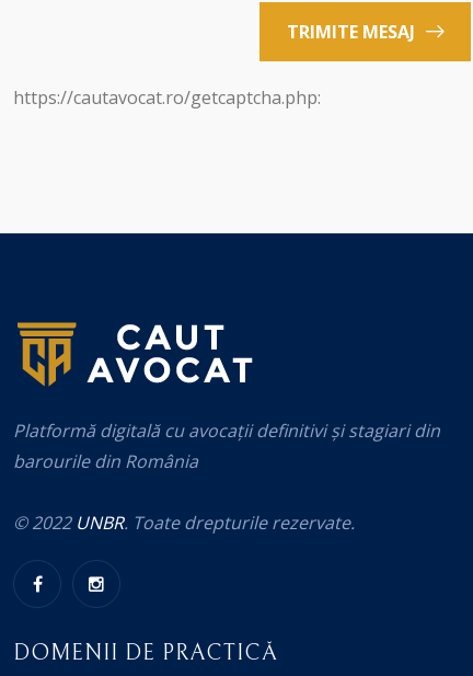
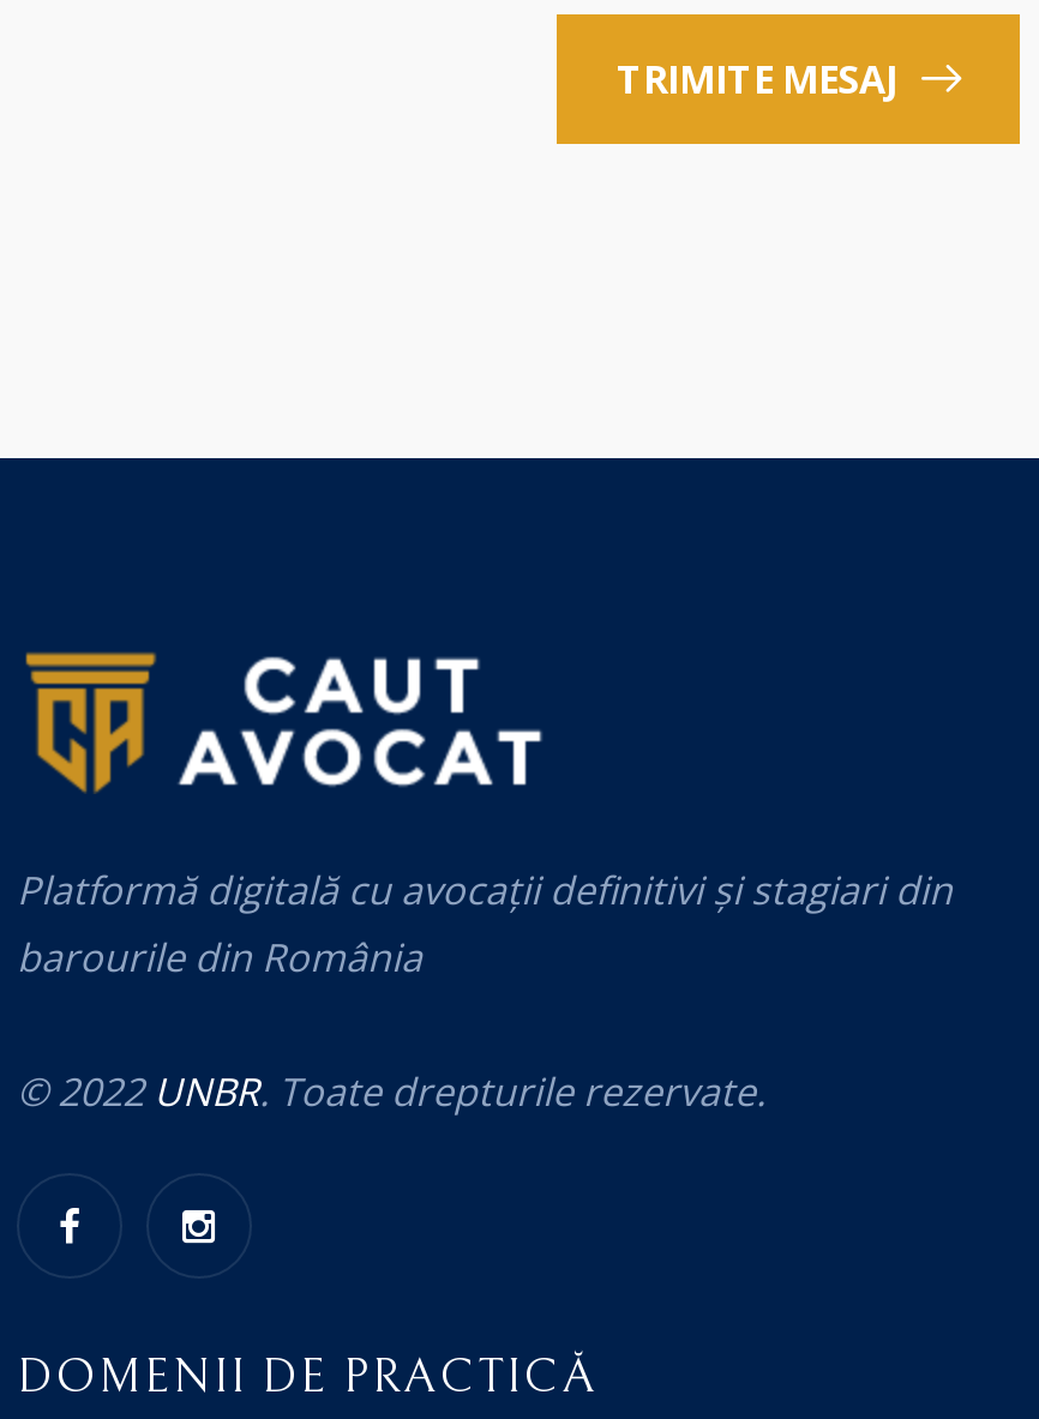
[13,85,321,110] https://cautavocat.ro/getcaptcha.php: -> none

